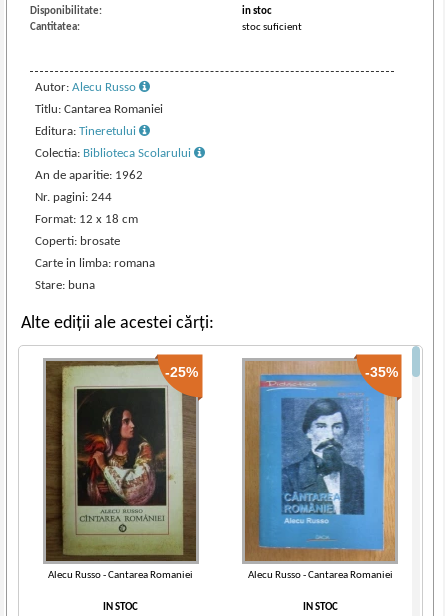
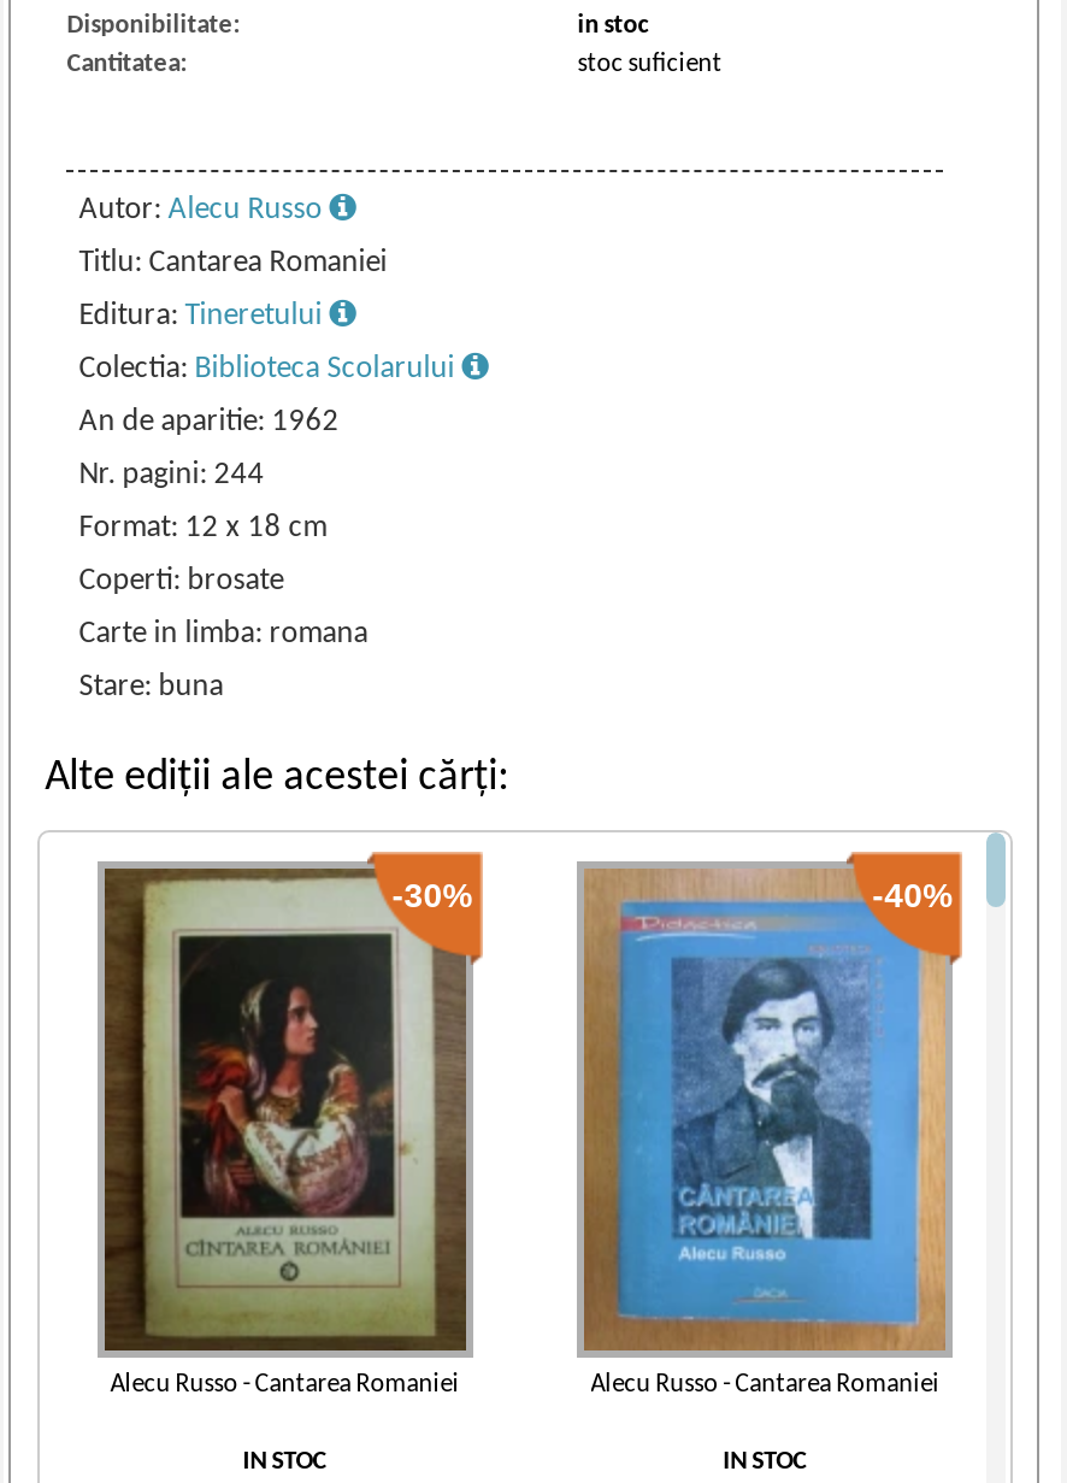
[165,364,198,380] -25% -> [392,876,472,914] -30%
[365,364,398,380] -35% -> [872,876,952,914] -40%

